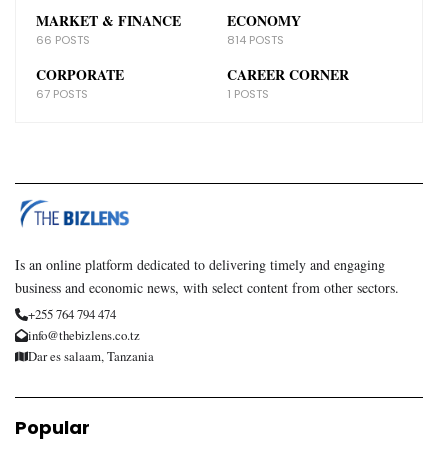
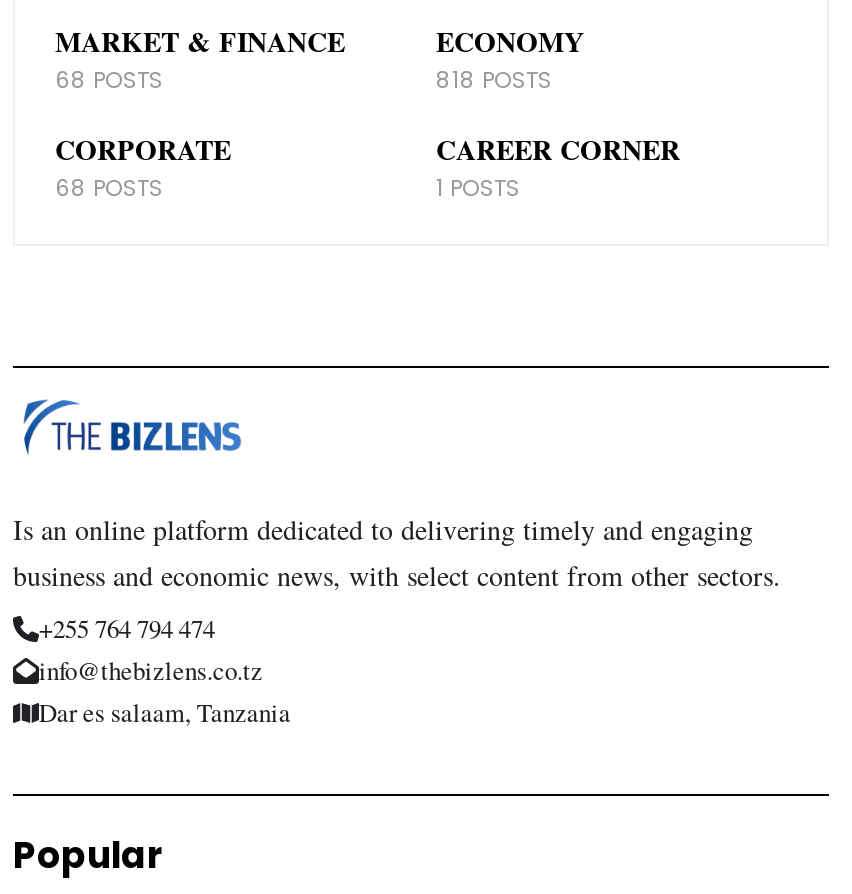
[36,32,90,48] 66 POSTS -> [55,64,163,96] 68 POSTS
[226,32,283,48] 814 POSTS -> [436,64,552,96] 818 POSTS
[36,86,88,102] 67 POSTS -> [55,172,163,204] 68 POSTS

